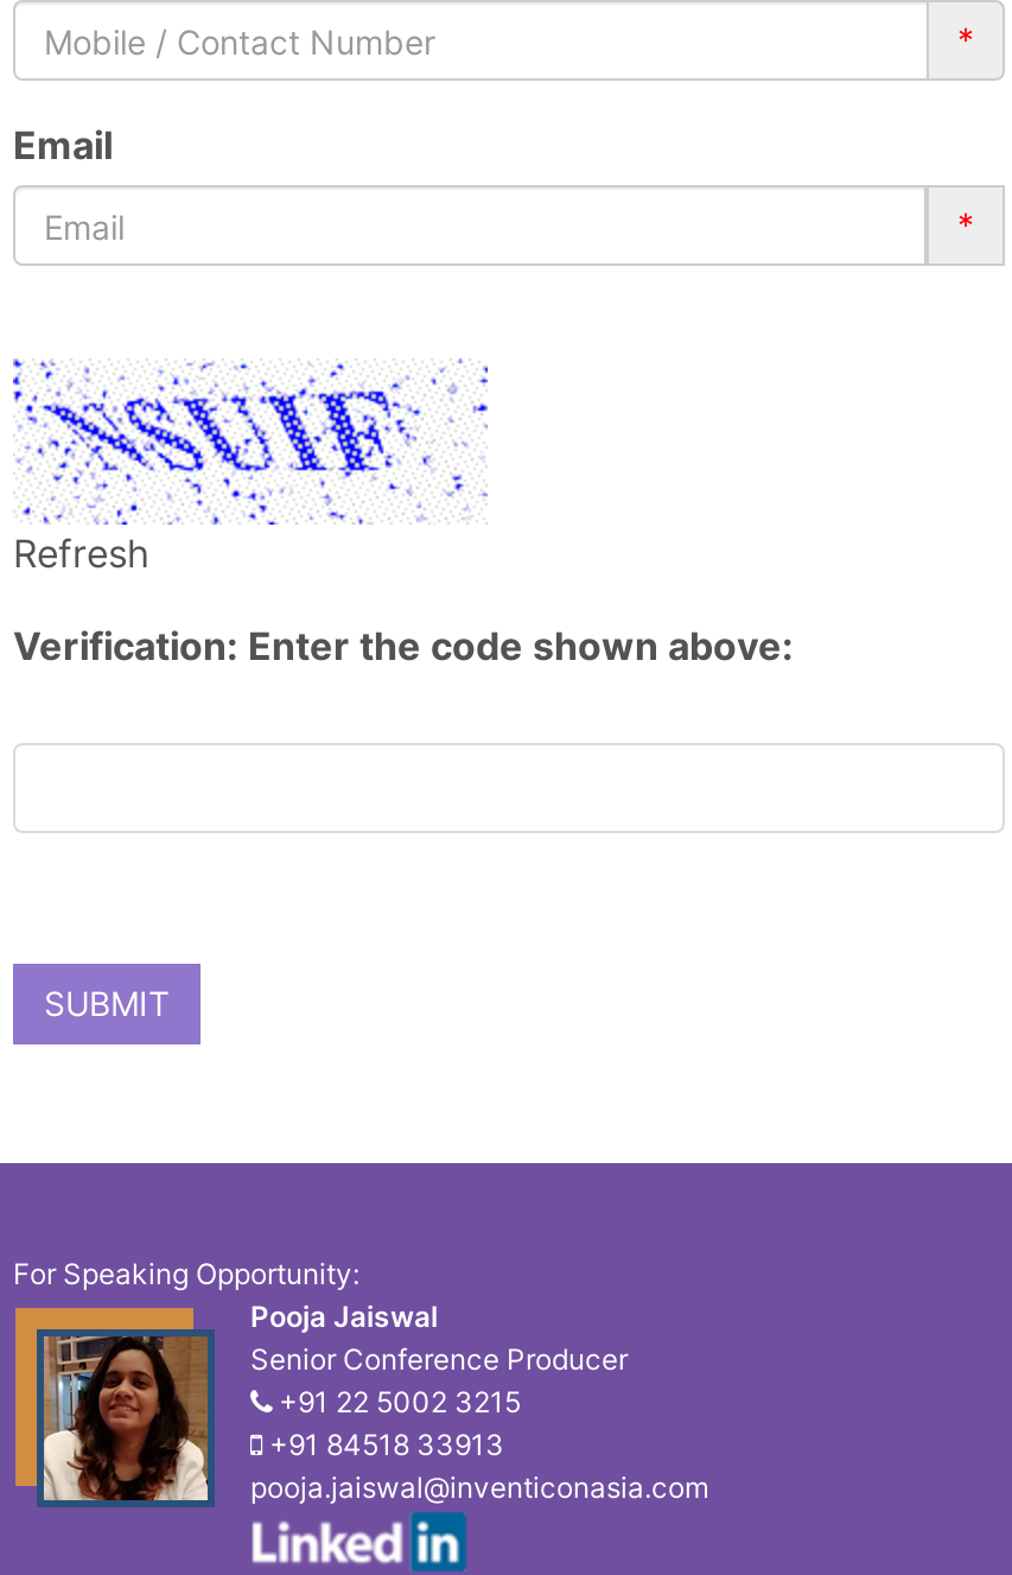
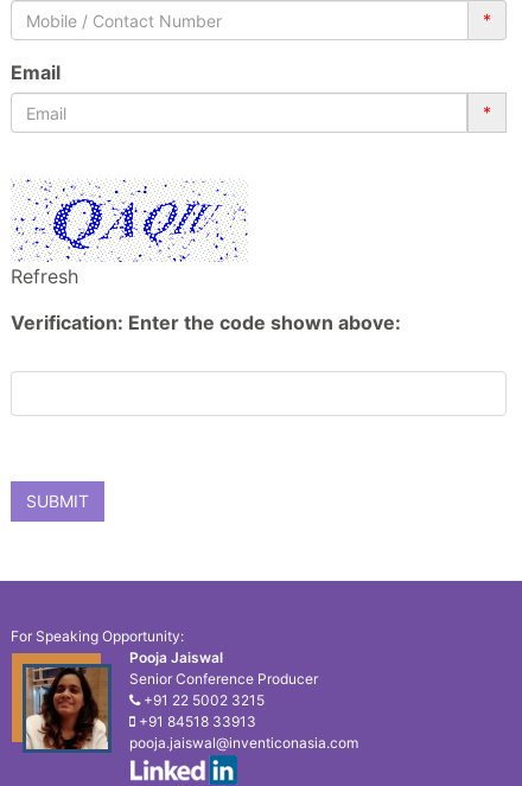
[11,358,490,527] [image] -> [12,180,248,263] [image]

